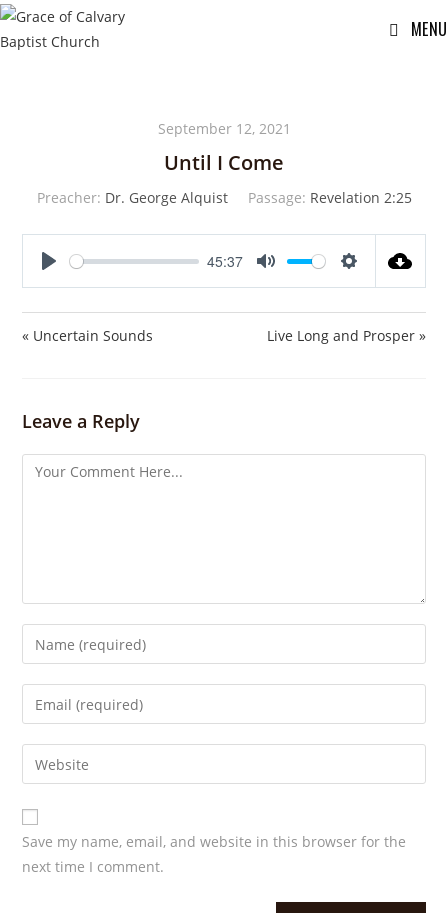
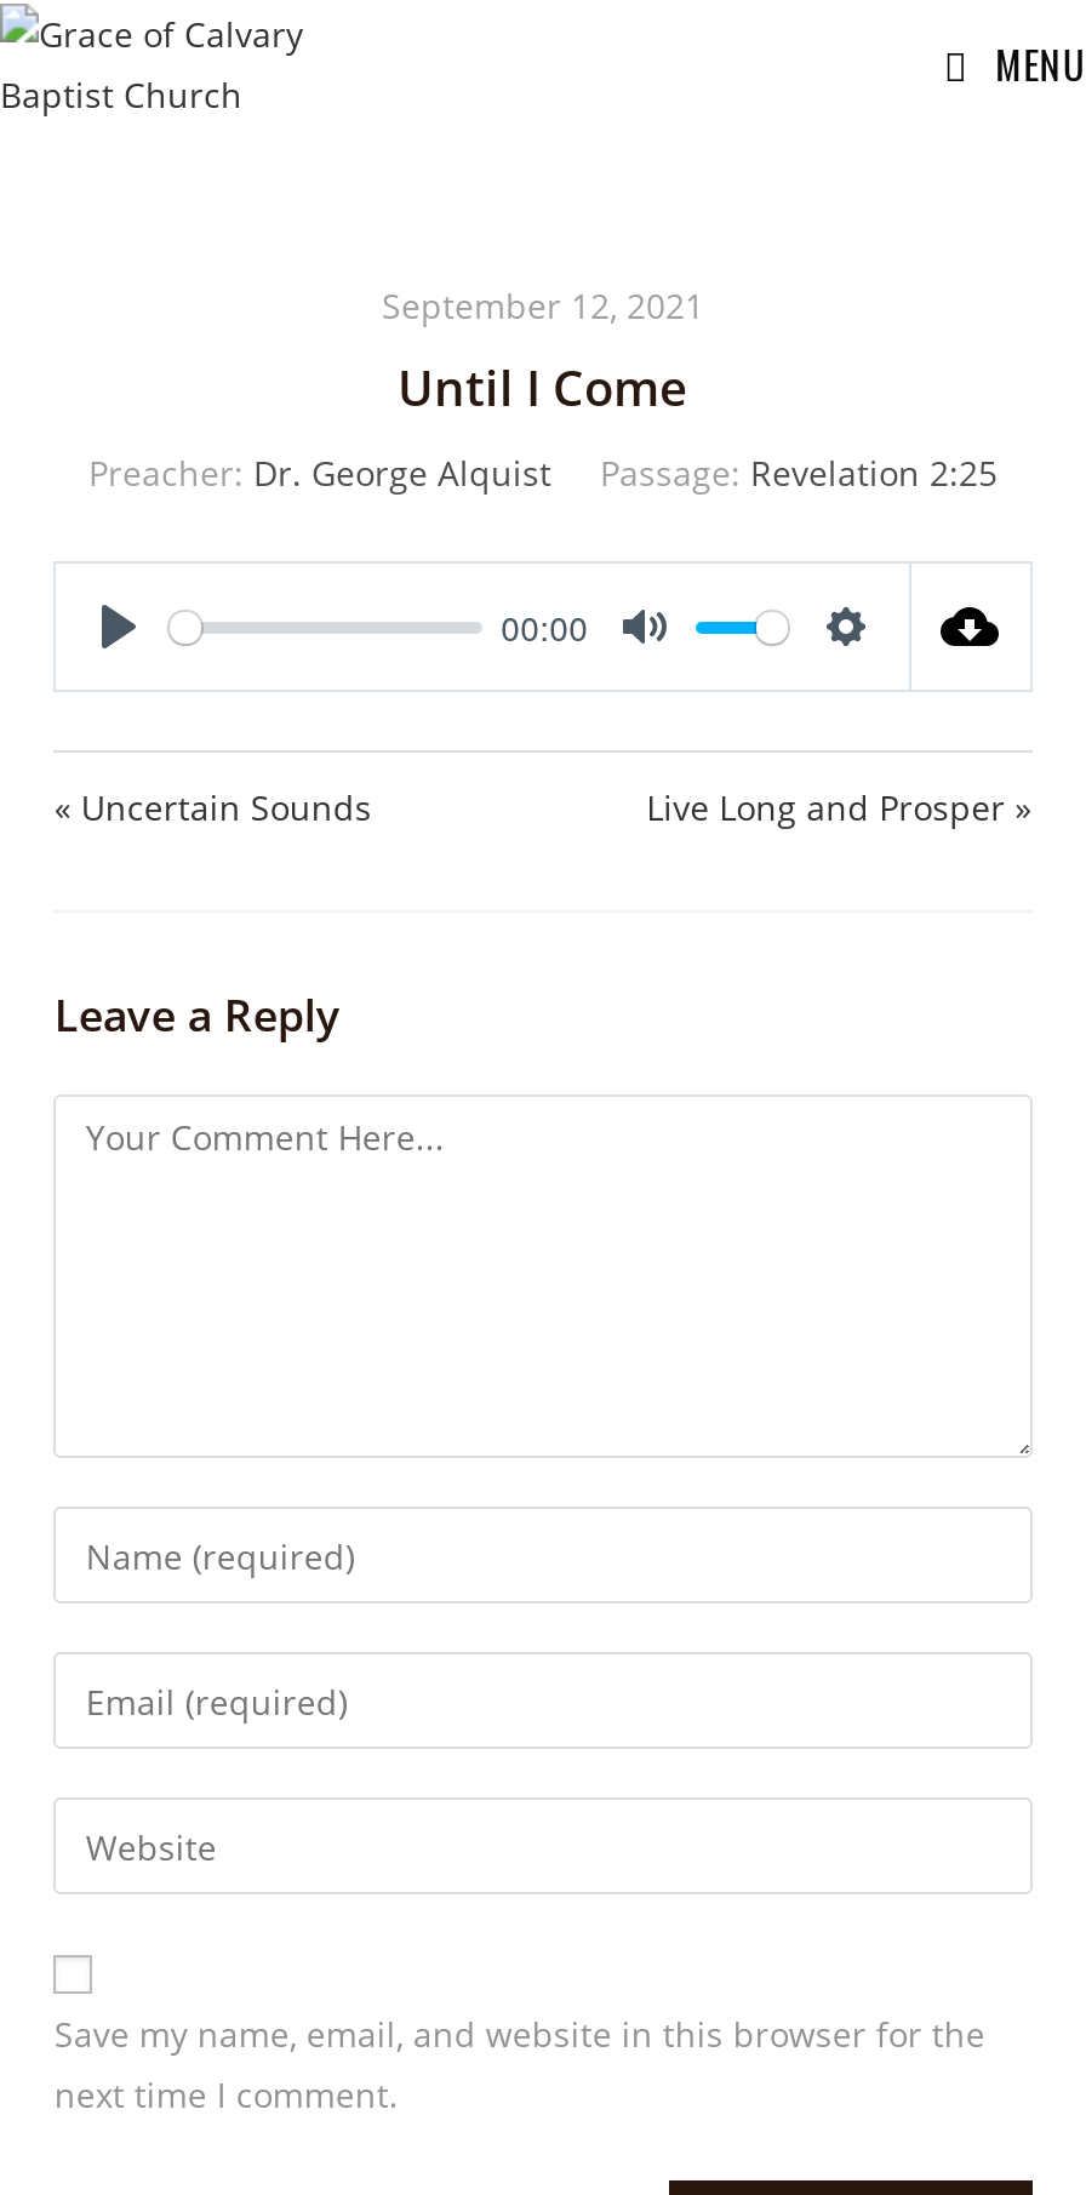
[207,250,243,270] 45:37 -> [501,601,588,650] 00:00

